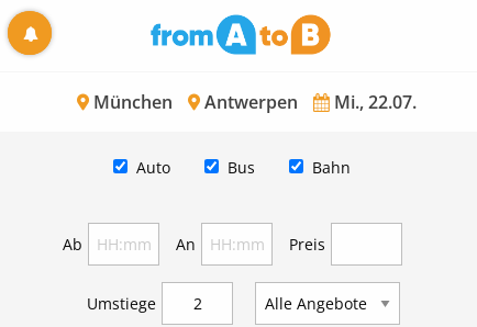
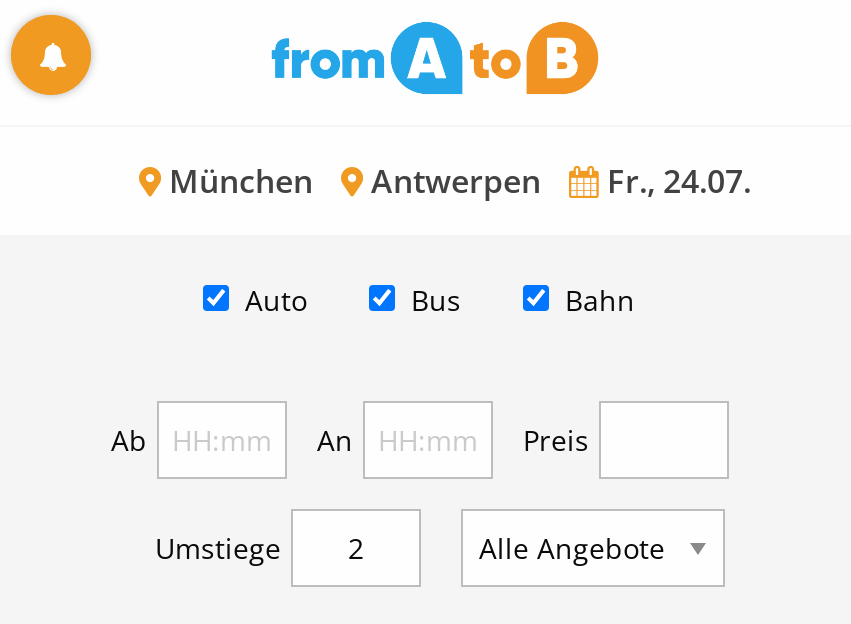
[88,89,416,114] München Antwerpen Mi., 22.07. -> [161,158,751,202] München Antwerpen Fr., 24.07.

